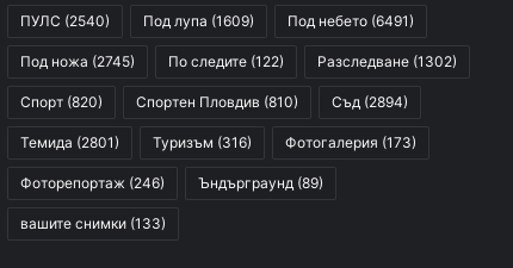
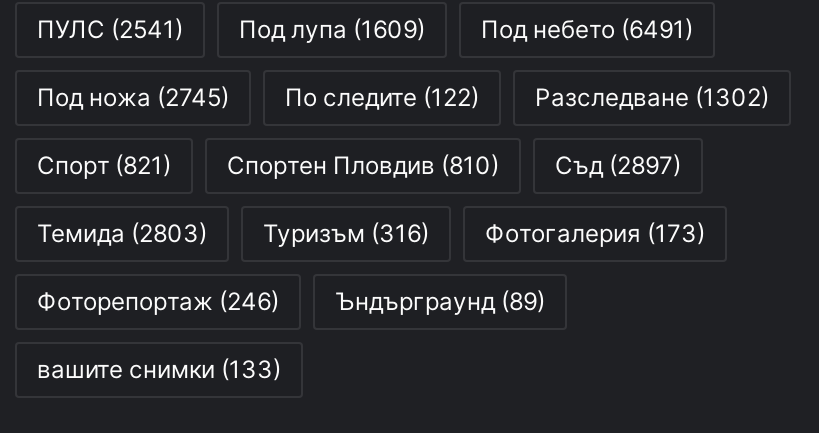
[20,11,414,29] ПУЛС (2540) Под лупа (1609) Под небето (6491) -> [37,15,693,45] ПУЛС (2541) Под лупа (1609) Под небето (6491)
[20,92,103,110] Спорт (820) -> [37,151,171,181] Спорт (821)
[332,92,408,110] Съд (2894) -> [555,151,681,181] Съд (2897)
[20,133,416,151] Темида (2801) Туризъм (316) Фотогалерия (173) -> [37,219,705,249] Темида (2803) Туризъм (316) Фотогалерия (173)

